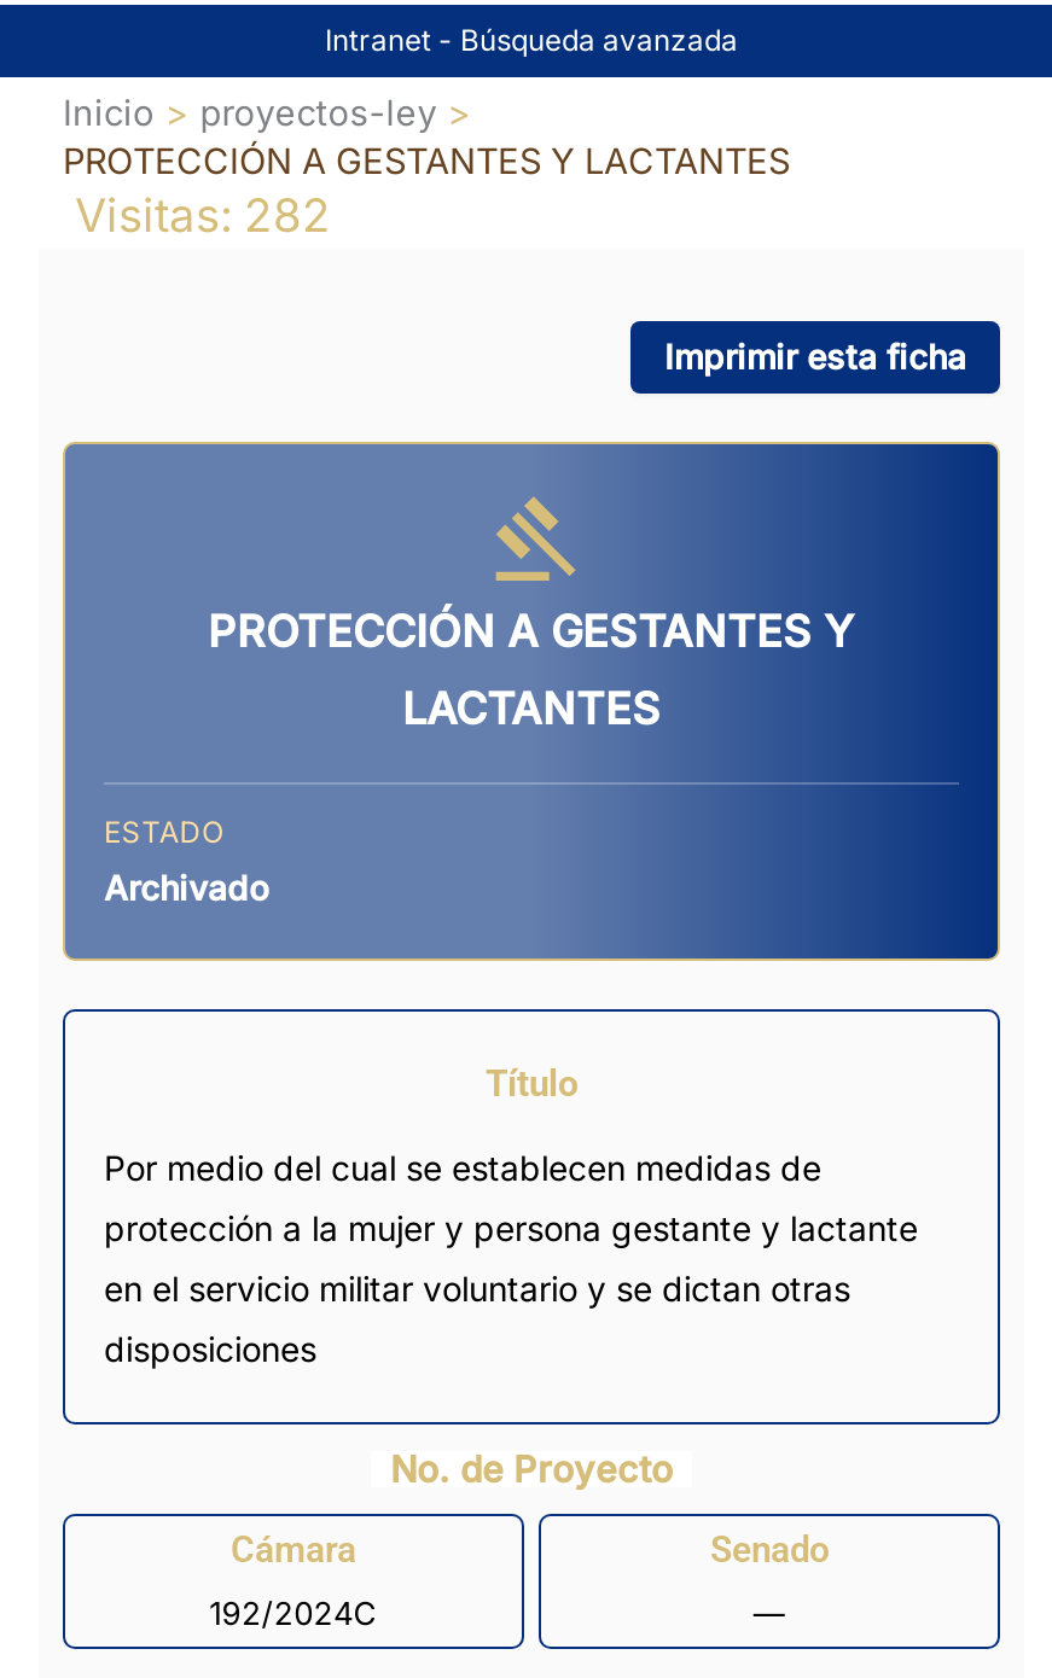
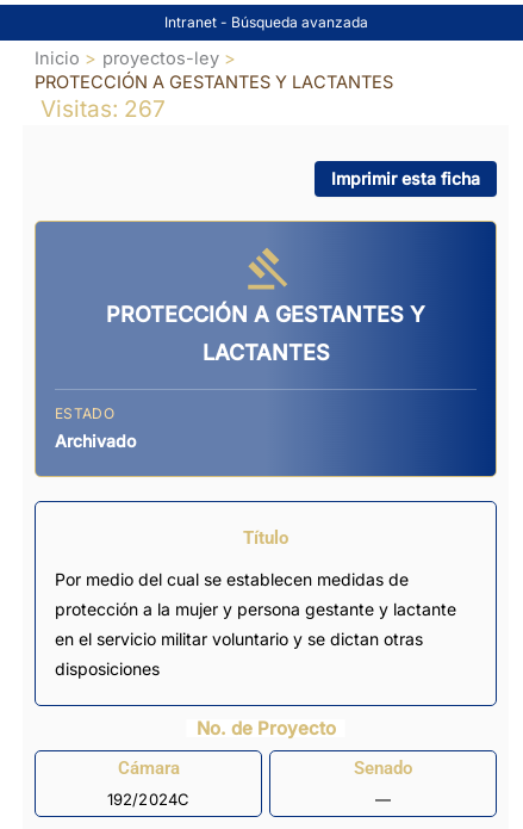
[75,187,331,243] Visitas: 282 -> [41,95,166,122] Visitas: 267

